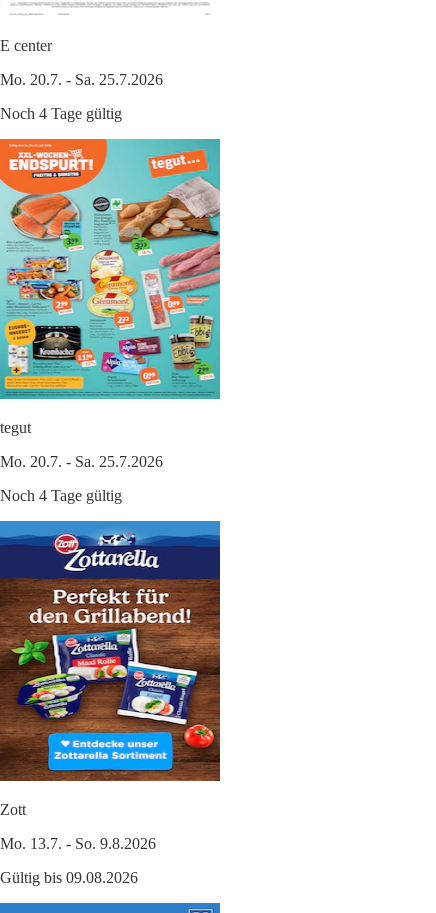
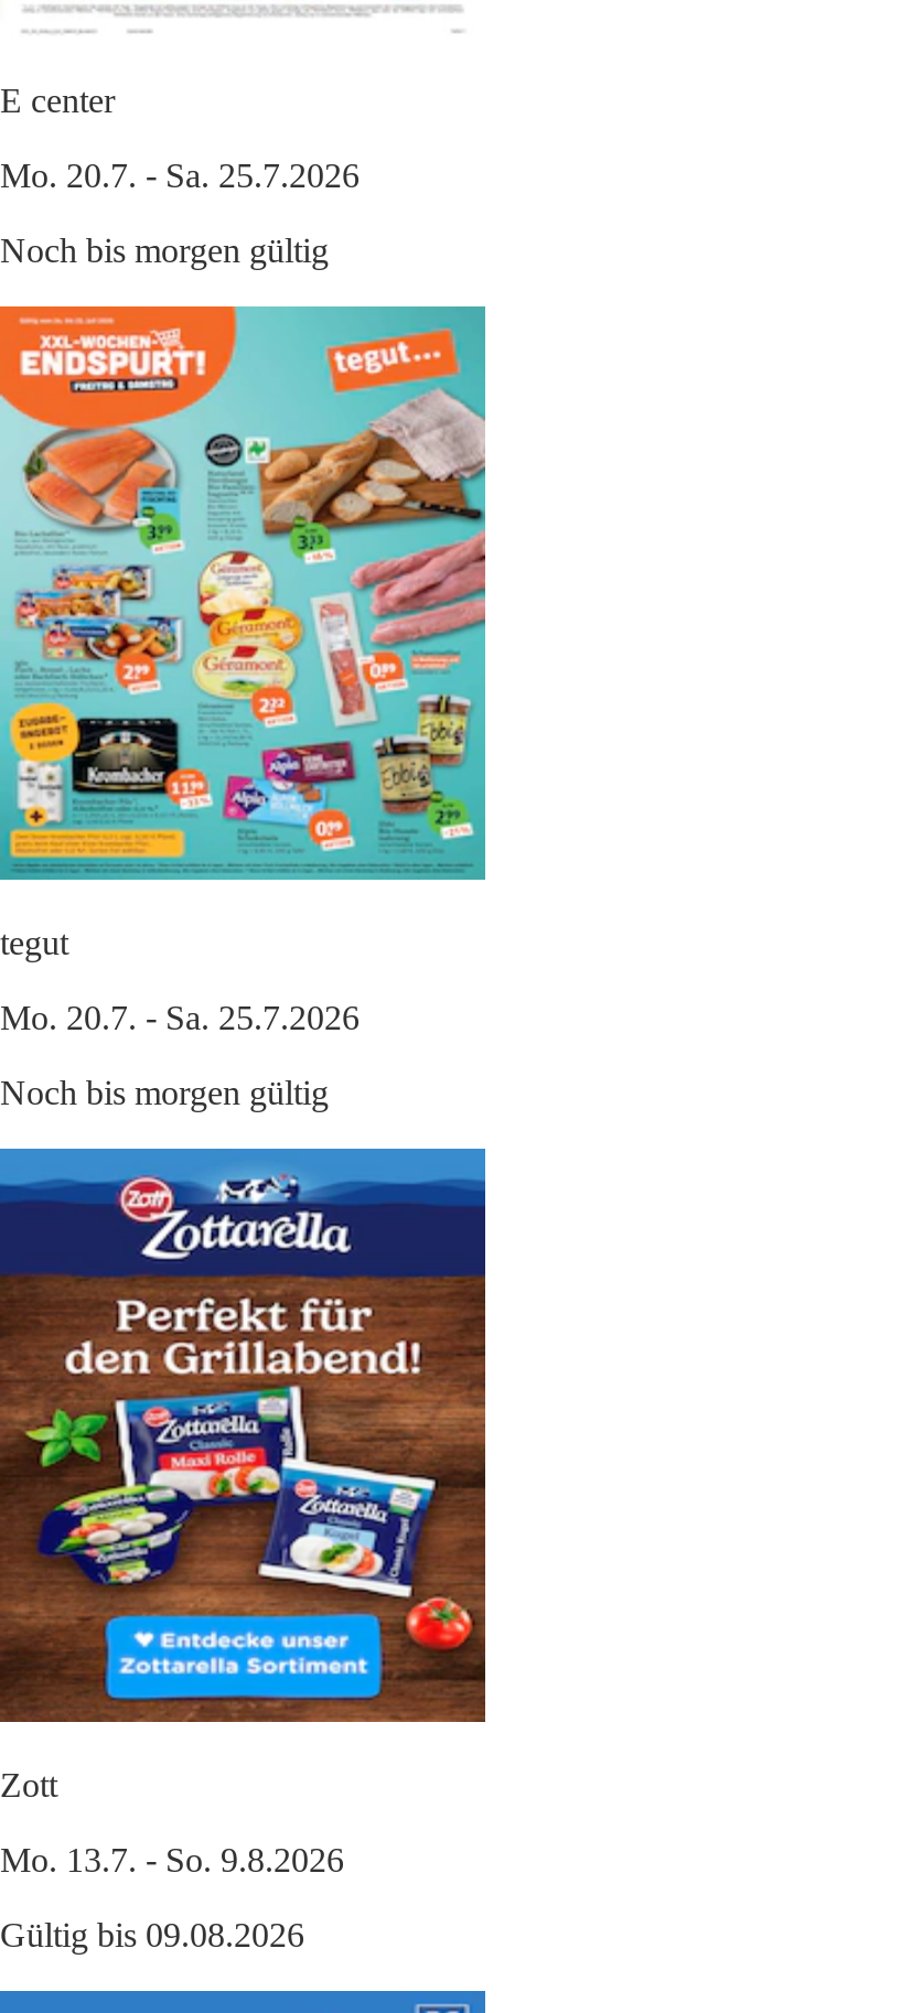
[0,105,122,122] Noch 4 Tage gültig -> [0,232,329,269] Noch bis morgen gültig
[0,487,122,504] Noch 4 Tage gültig -> [0,1074,329,1112] Noch bis morgen gültig

